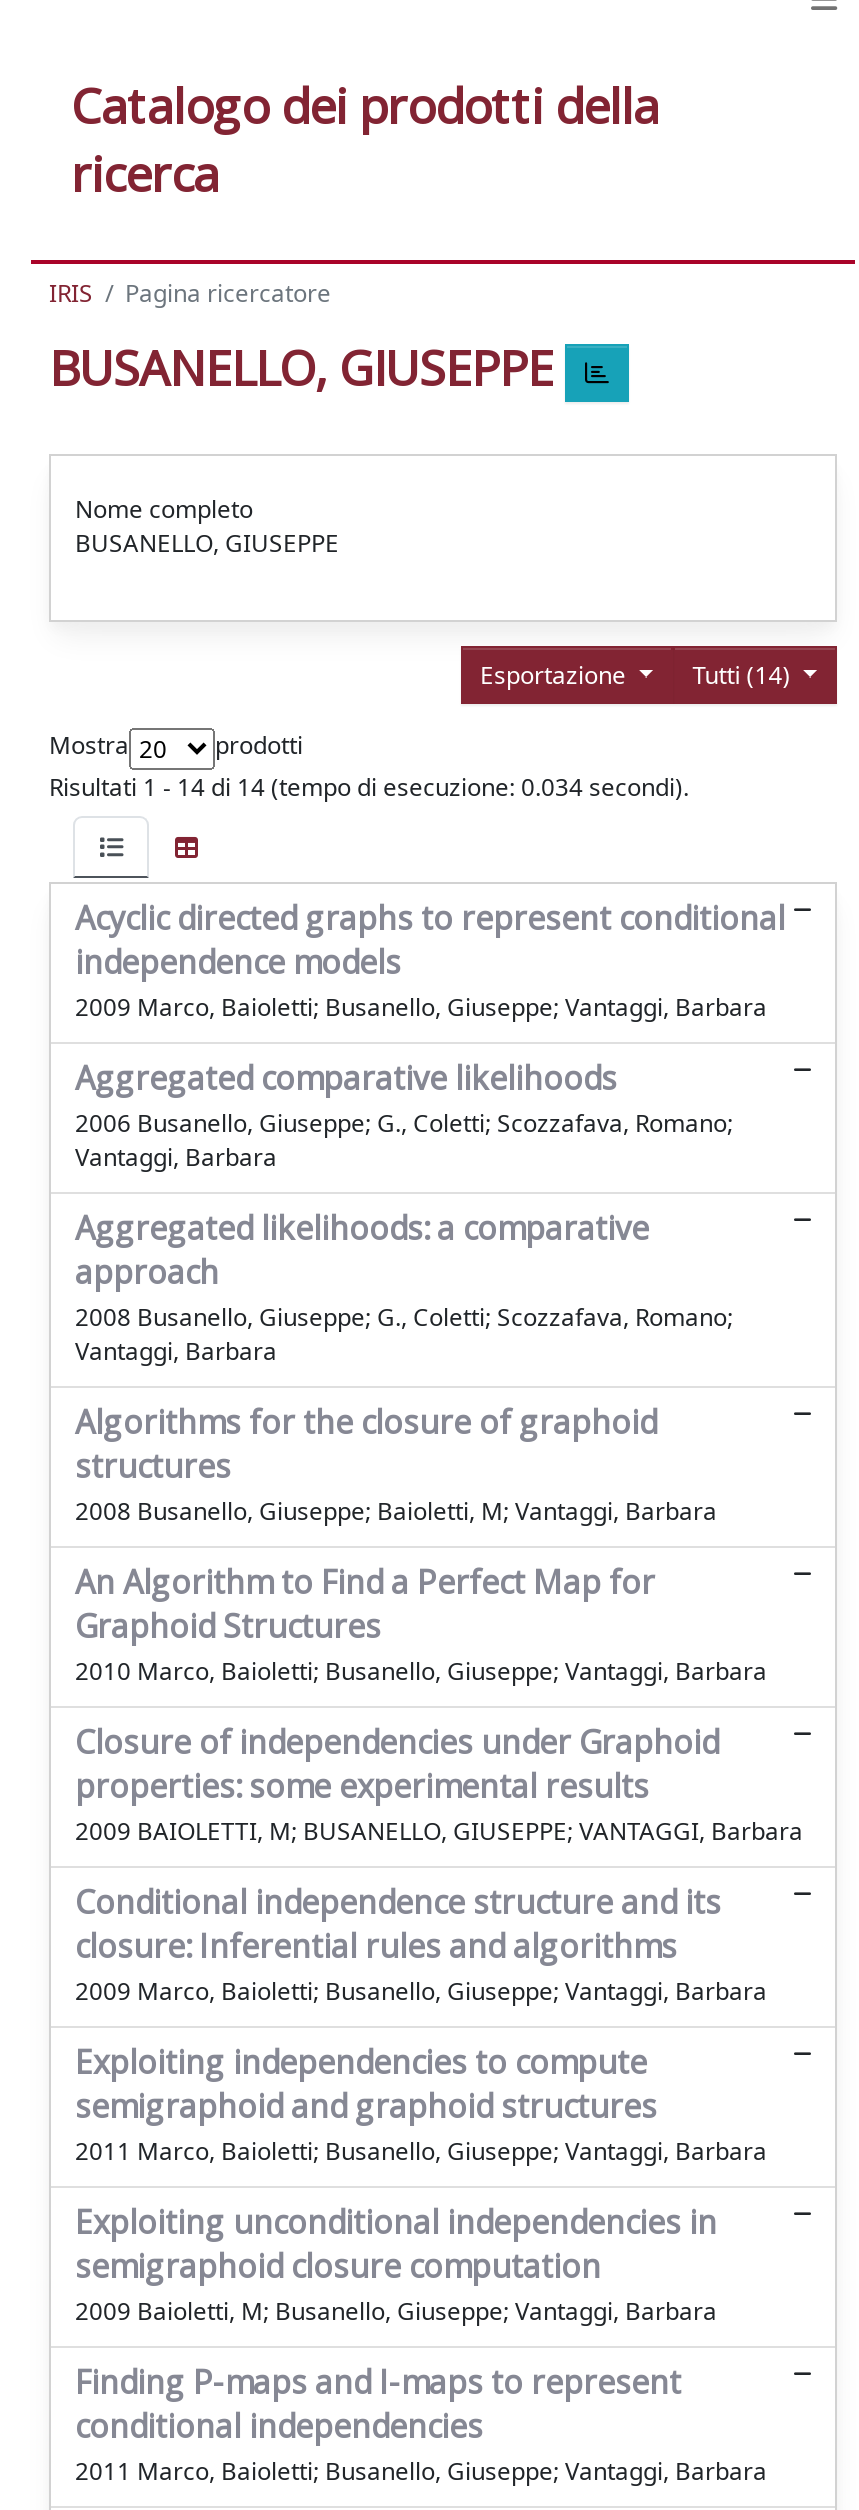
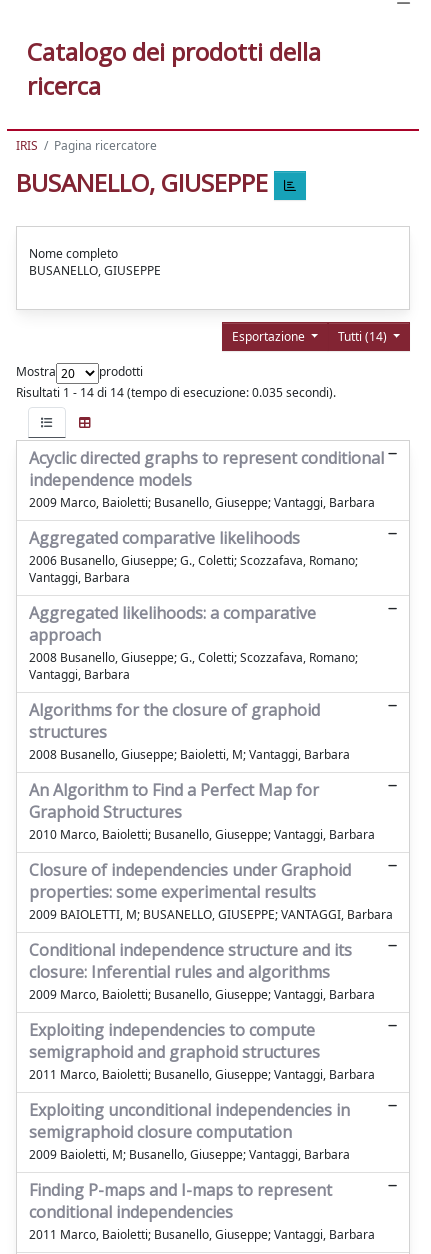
[49,770,689,804] Risultati 1 - 14 di 14 (tempo di esecuzione: 0.034 secondi). -> [16,384,336,401] Risultati 1 - 14 di 14 (tempo di esecuzione: 0.035 secondi).

